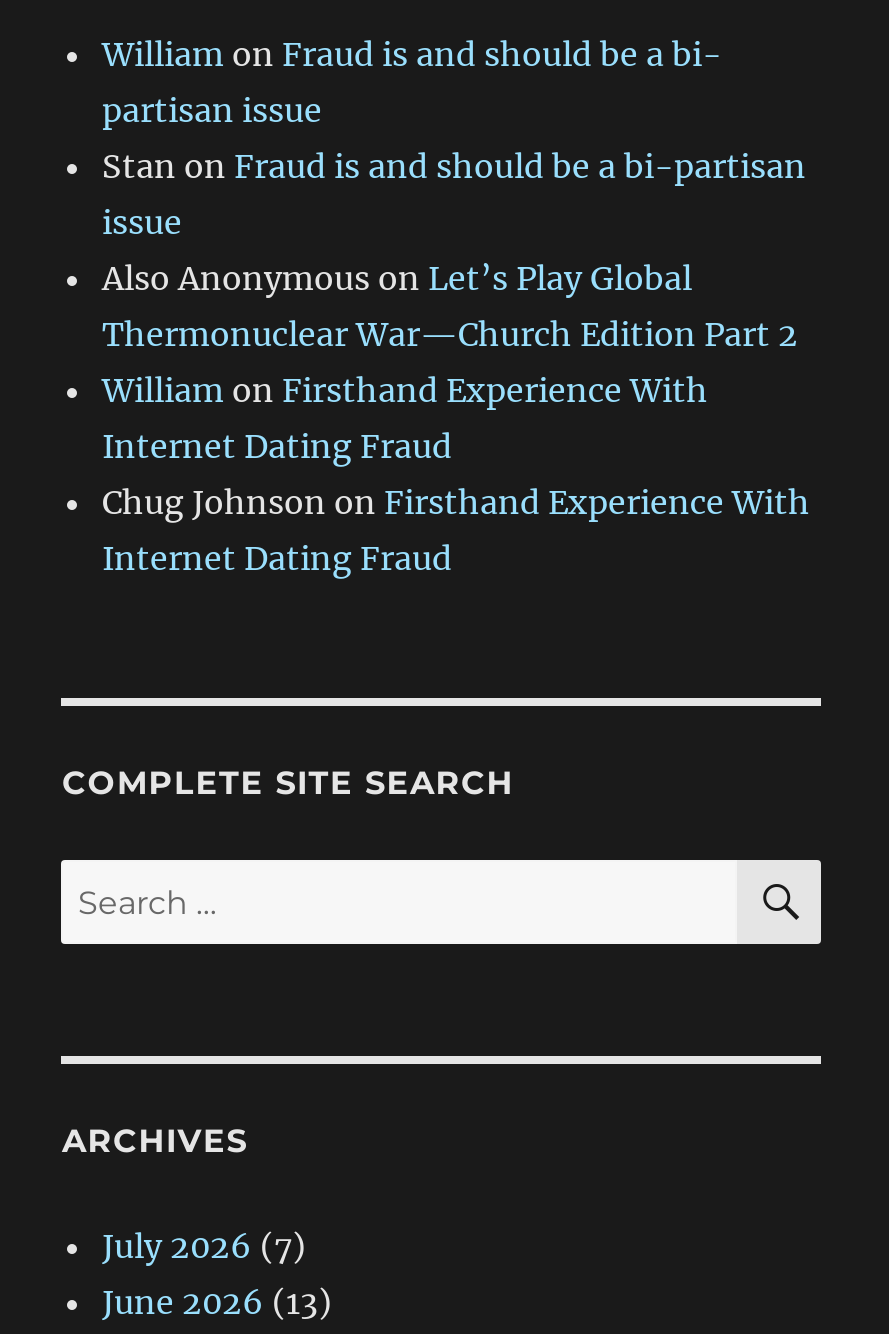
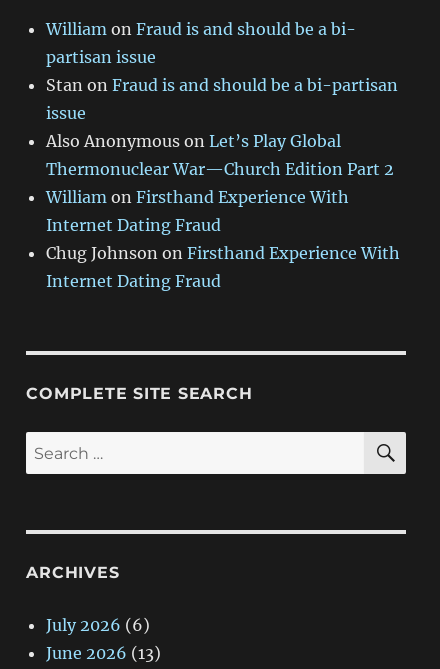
[102,1227,306,1267] July 2026 (7) -> [46,615,150,635] July 2026 (6)

